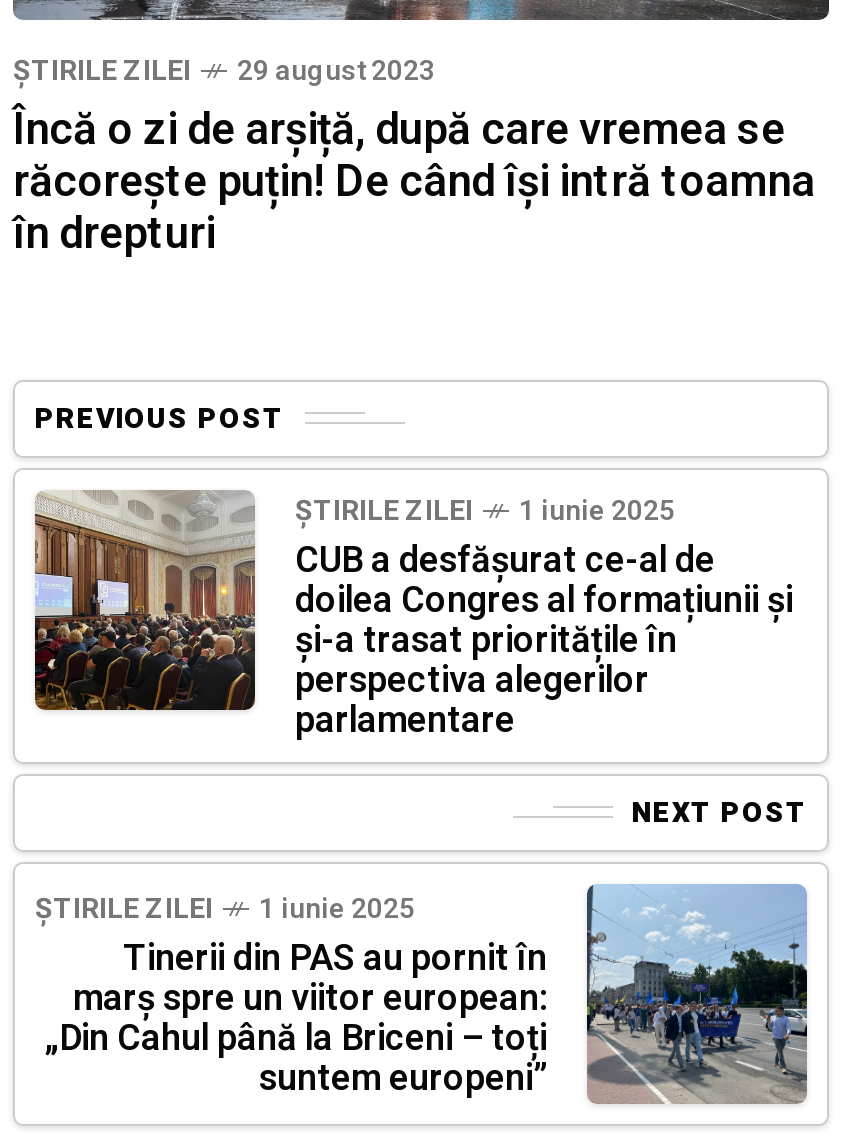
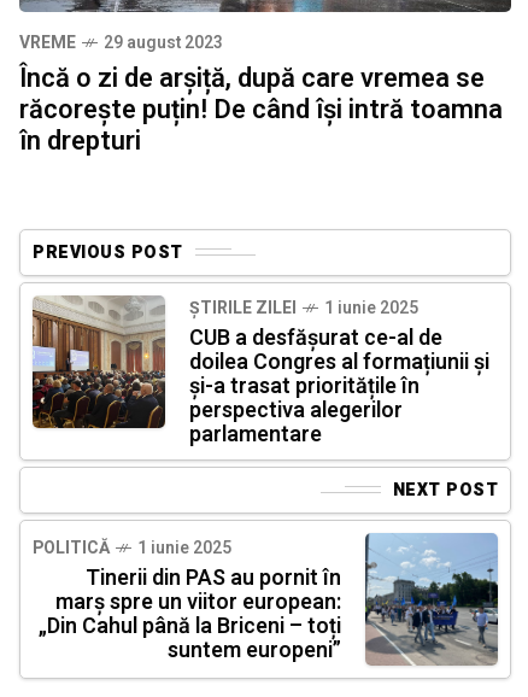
[13,50,191,92] ȘTIRILE ZILEI -> [19,30,76,55] VREME
[35,888,213,930] ȘTIRILE ZILEI -> [33,535,110,561] POLITICĂ

